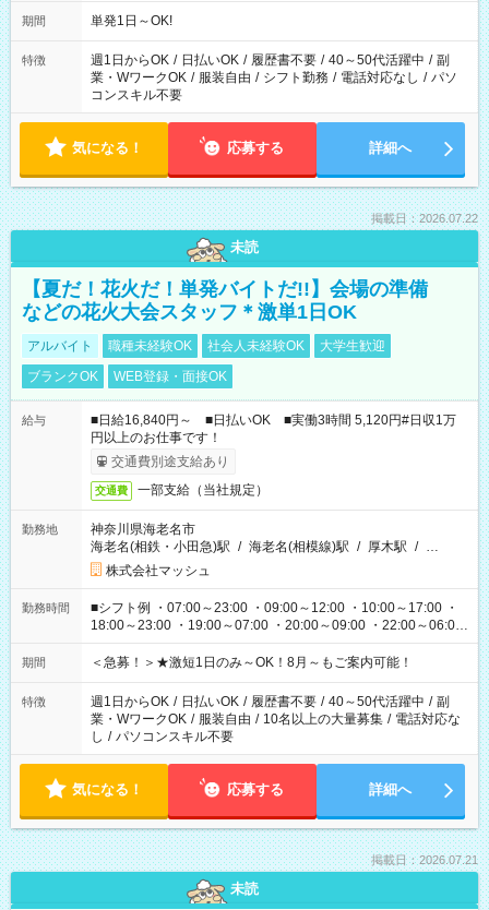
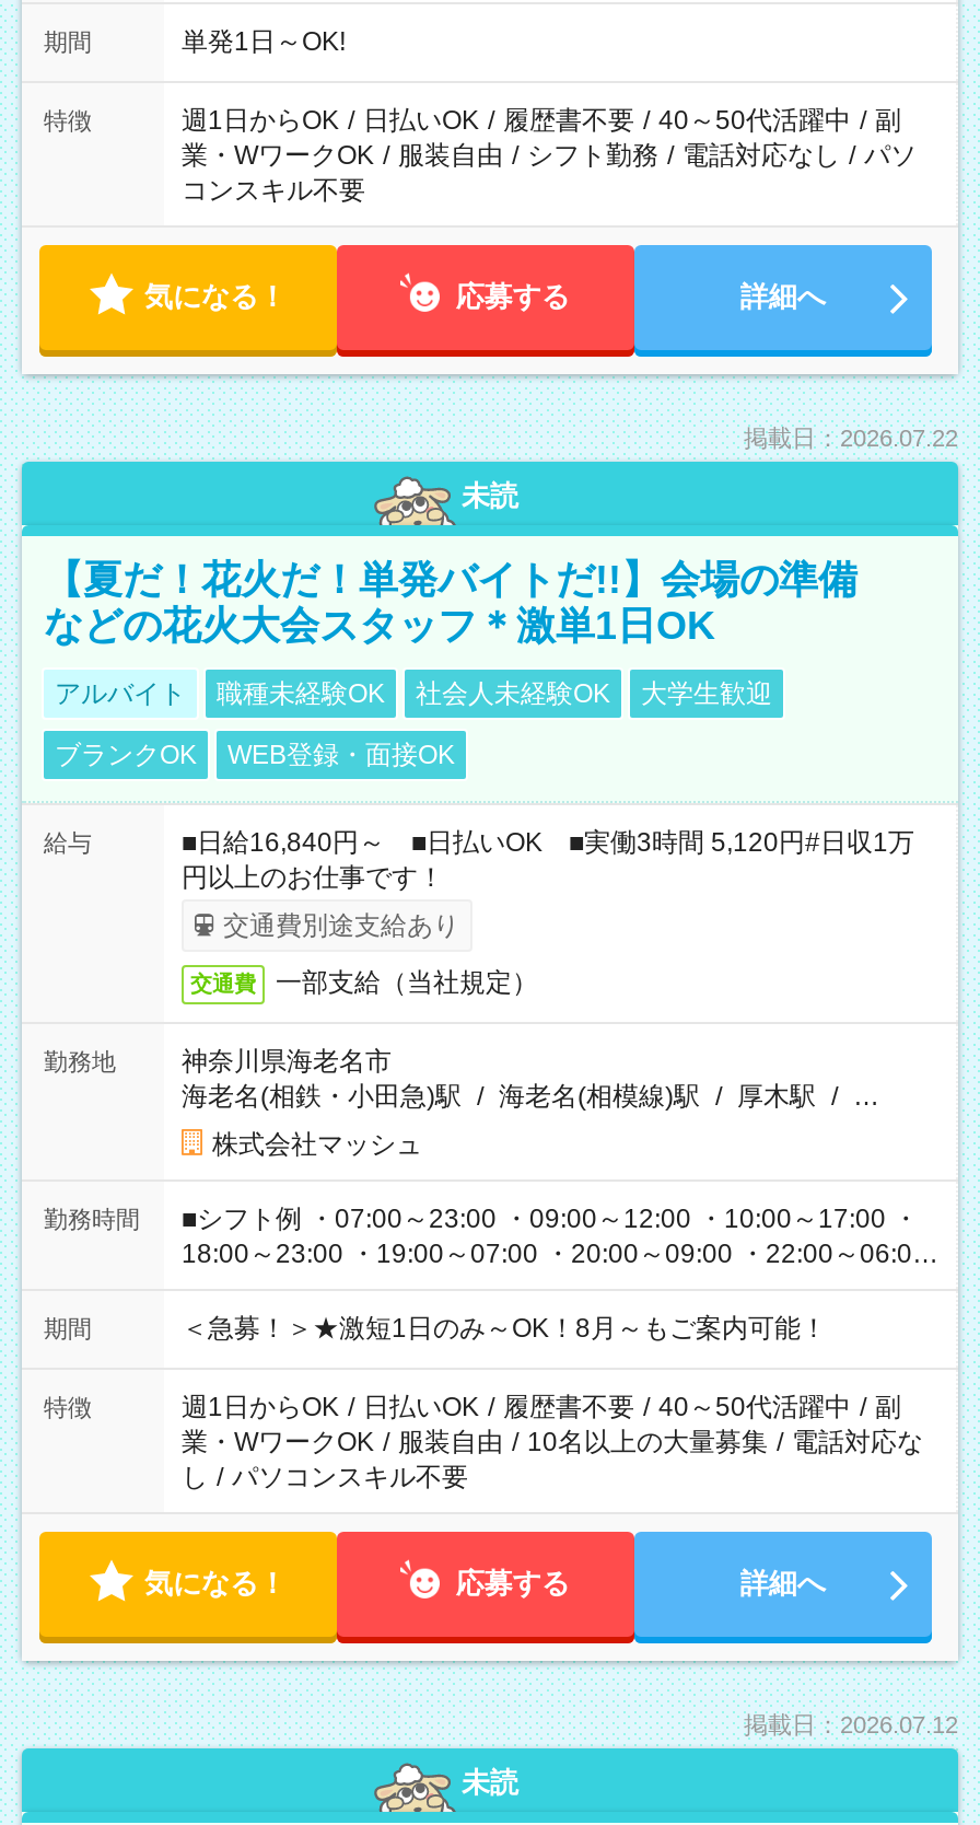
[371,853,478,866] 掲載日：2026.07.21 -> [744,1711,958,1737] 掲載日：2026.07.12

